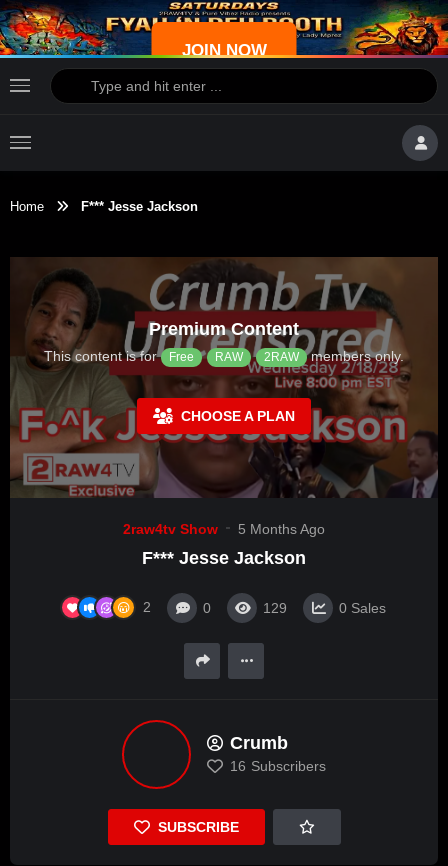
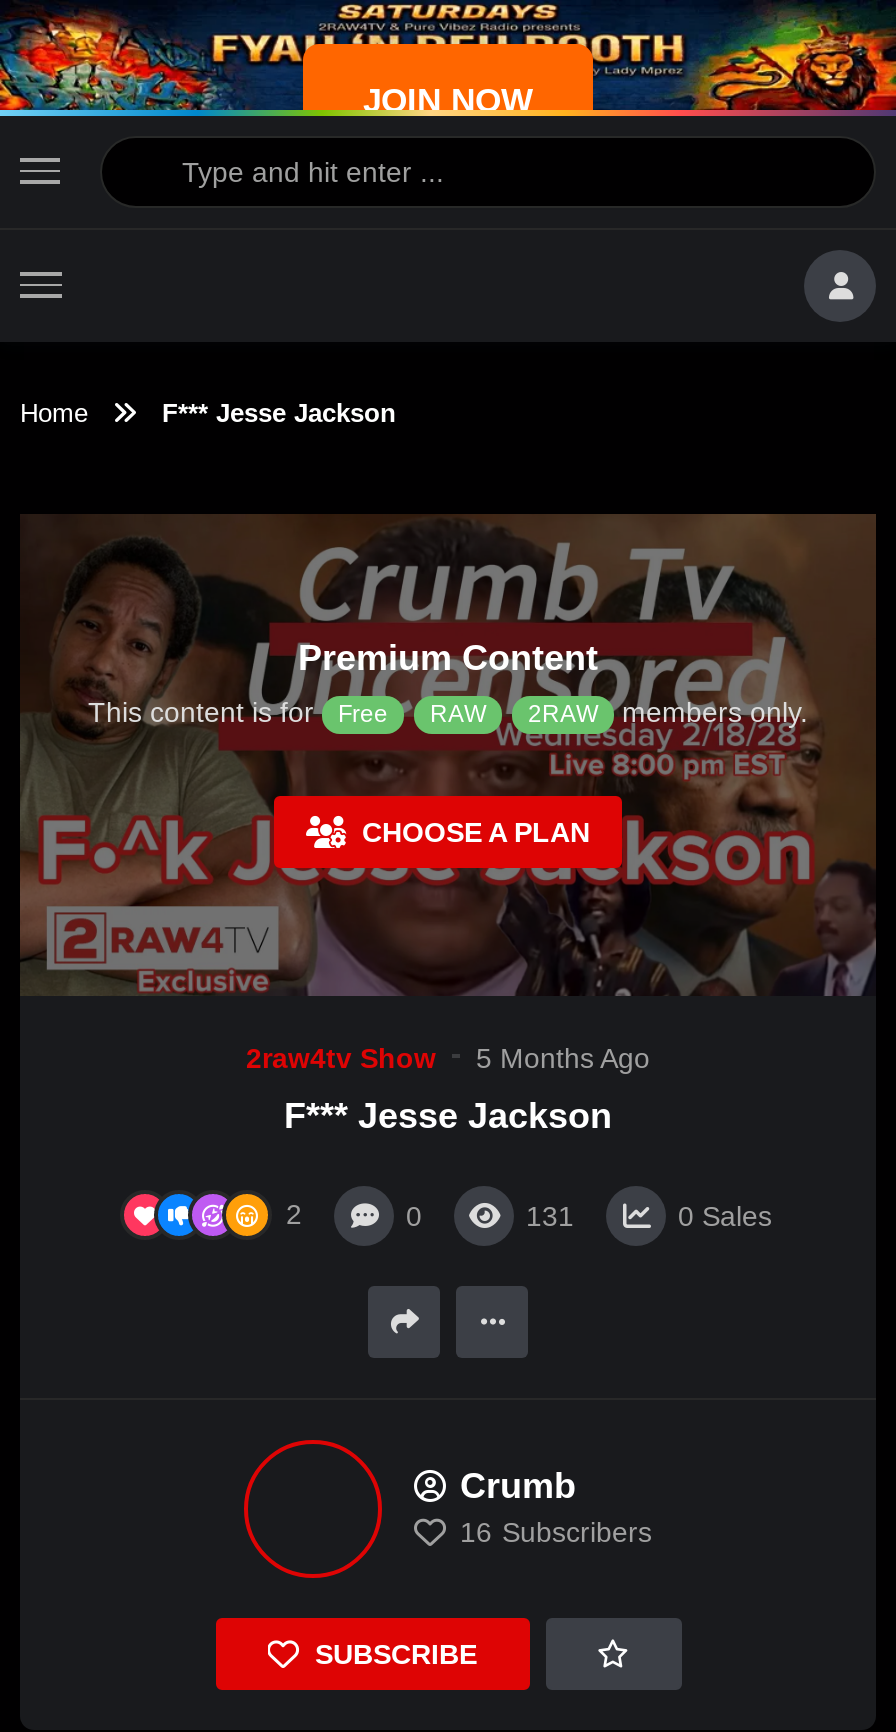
[263,600,287,616] 129 -> [526,1199,574,1231] 131

